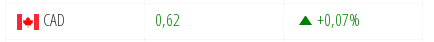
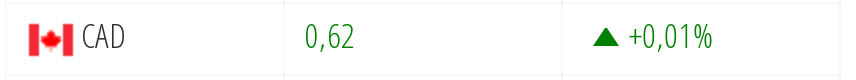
[317,8,360,31] +0,07% -> [629,13,715,59] +0,01%

